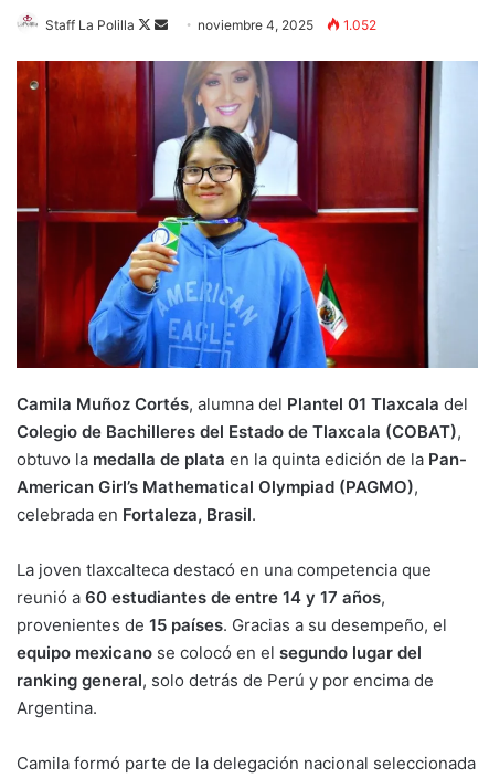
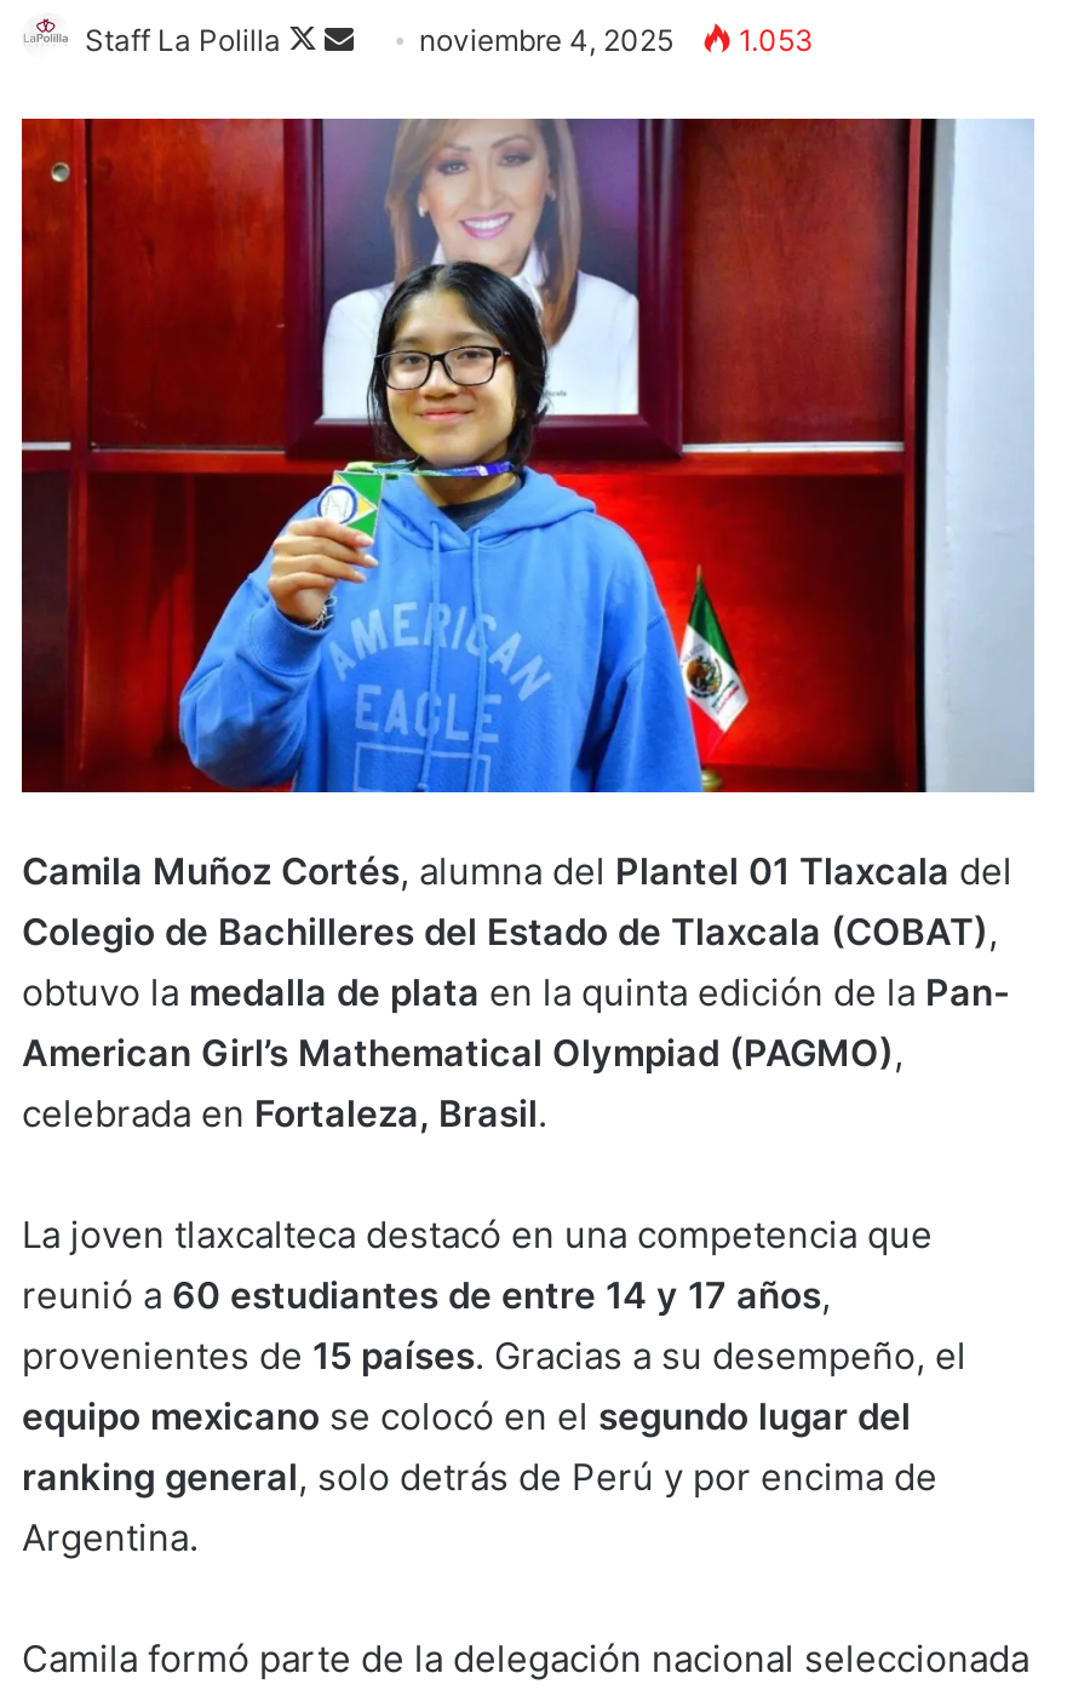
[340,16,376,33] 1.052 -> [732,21,814,57] 1.053

